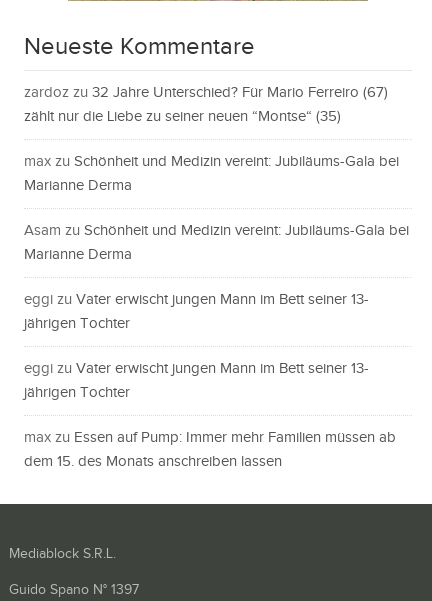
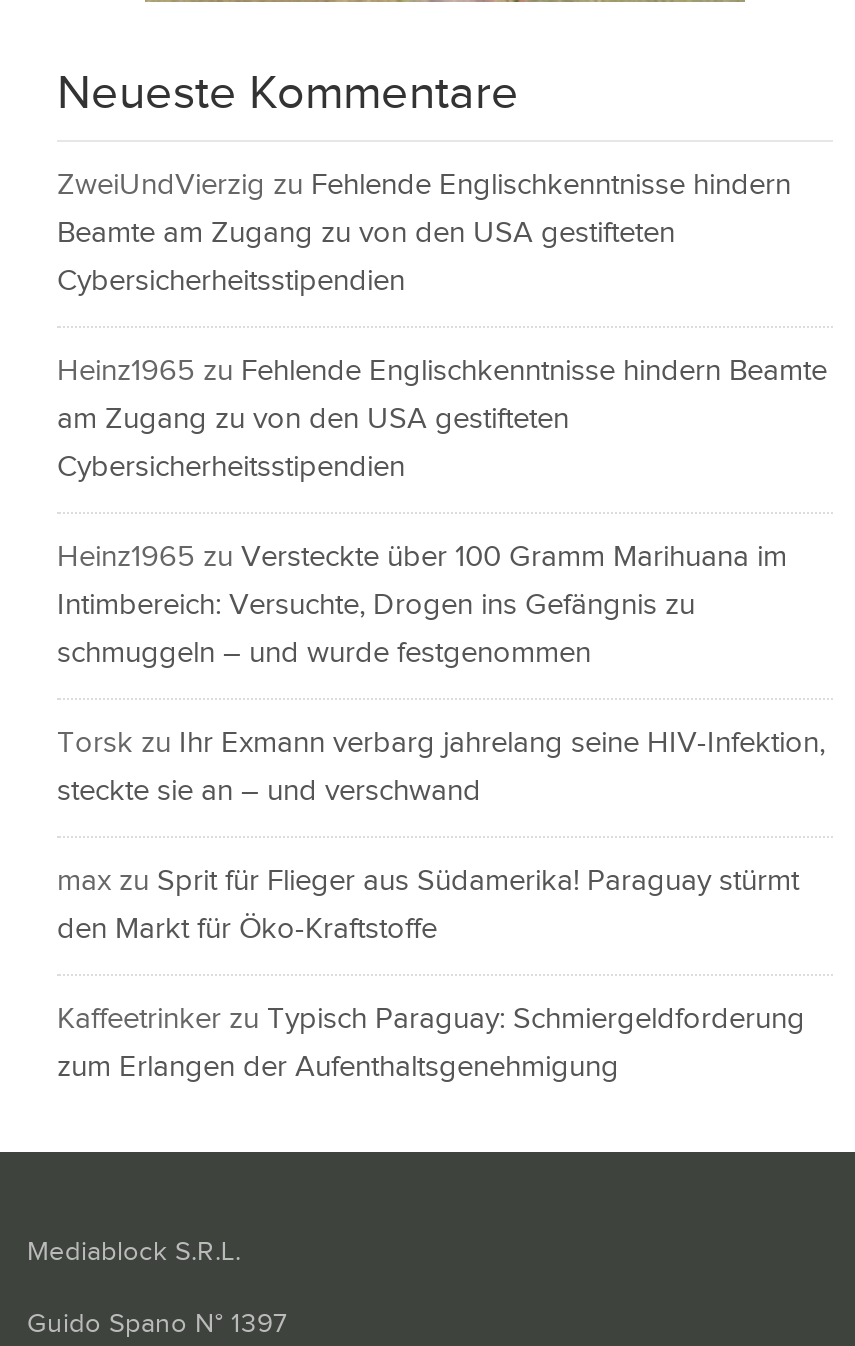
[24,84,388,125] zardoz zu 32 Jahre Unterschied? Für Mario Ferreiro (67) | zählt nur die Liebe zu seiner neuen “Montse“ (35) -> [57,168,791,298] ZweiUndVierzig zu Fehlende Englischkenntnisse hindern | Beamte am Zugang zu von den USA gestifteten | Cybersicherheitsstipendien
[24,153,399,194] max zu Schönheit und Medizin vereint: Jubiläums-Gala bei | Marianne Derma -> [57,354,827,484] Heinz1965 zu Fehlende Englischkenntnisse hindern Beamte | am Zugang zu von den USA gestifteten | Cybersicherheitsstipendien
[24,222,409,263] Asam zu Schönheit und Medizin vereint: Jubiläums-Gala bei | Marianne Derma -> [57,540,787,670] Heinz1965 zu Versteckte über 100 Gramm Marihuana im | Intimbereich: Versuchte, Drogen ins Gefängnis zu | schmuggeln – und wurde festgenommen
[24,291,369,332] eggi zu Vater erwischt jungen Mann im Bett seiner 13- | jährigen Tochter -> [57,726,825,808] Torsk zu Ihr Exmann verbarg jahrelang seine HIV-Infektion, | steckte sie an – und verschwand
[24,360,369,401] eggi zu Vater erwischt jungen Mann im Bett seiner 13- | jährigen Tochter -> [57,864,799,946] max zu Sprit für Flieger aus Südamerika! Paraguay stürmt | den Markt für Öko-Kraftstoffe
[24,429,396,470] max zu Essen auf Pump: Immer mehr Familien müssen ab | dem 15. des Monats anschreiben lassen -> [57,1002,805,1084] Kaffeetrinker zu Typisch Paraguay: Schmiergeldforderung | zum Erlangen der Aufenthaltsgenehmigung

